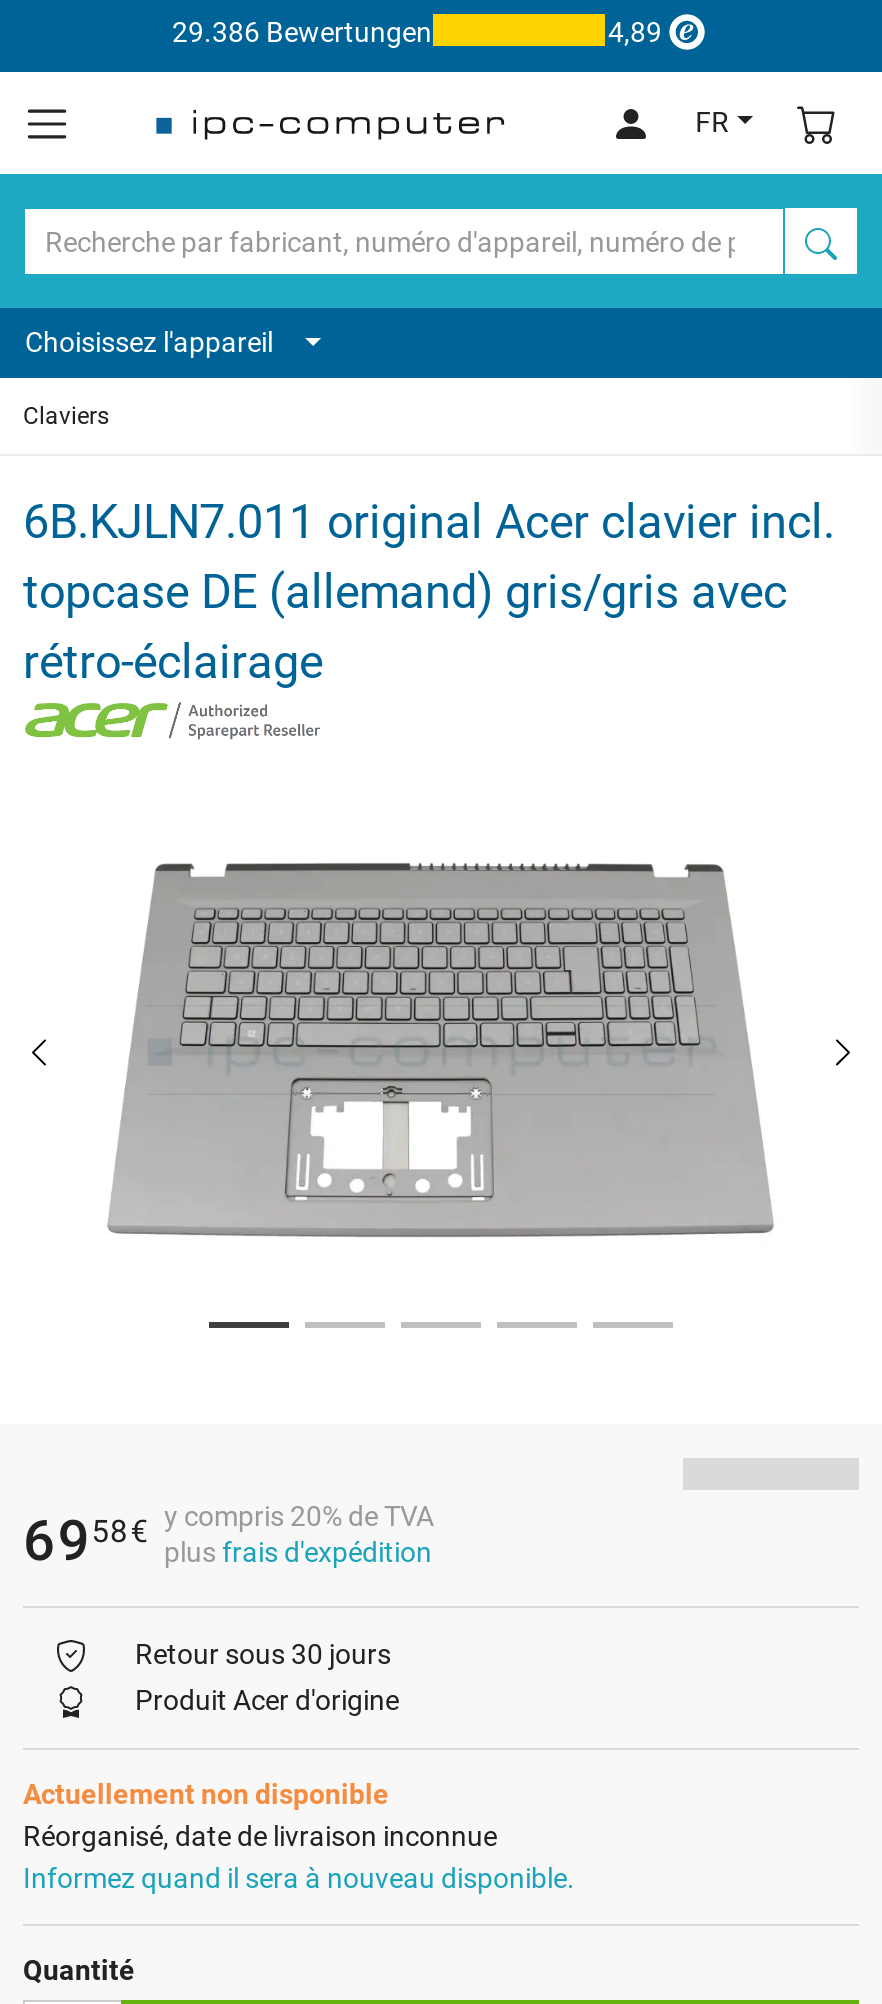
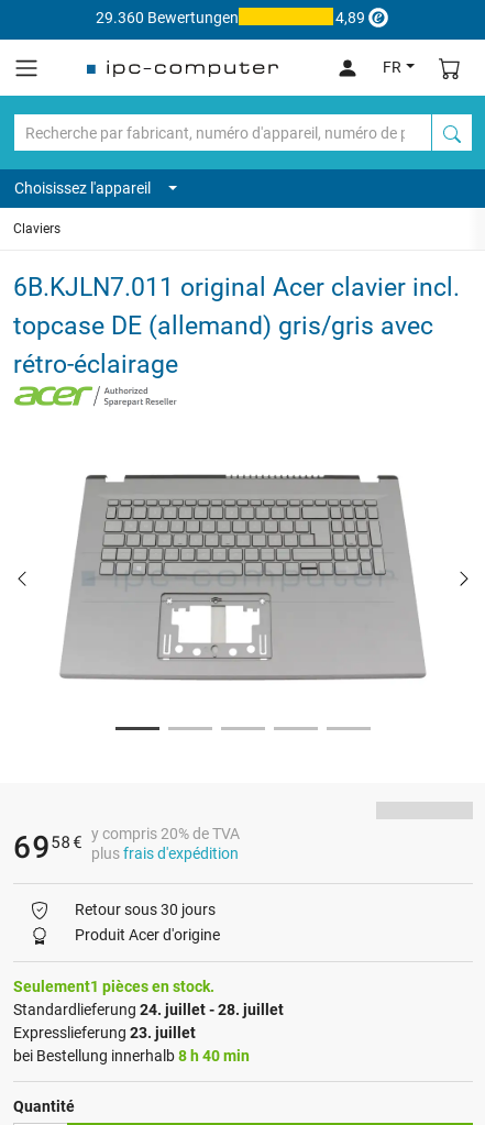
[172,15,432,47] 29.386 Bewertungen -> [95,8,238,26] 29.360 Bewertungen
[23,1778,575,1894] Actuellement non disponible | Réorganisé, date de livraison inconnue | Informez quand il sera à nouveau disponible. -> [13,978,284,1064] Seulement1 pièces en stock. | Standardlieferung 24. juillet - 28. juillet | Expresslieferung 23. juillet | bei Bestellung innerhalb 8 h 40 min

